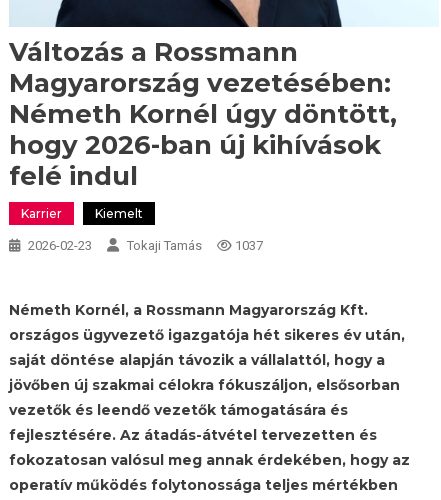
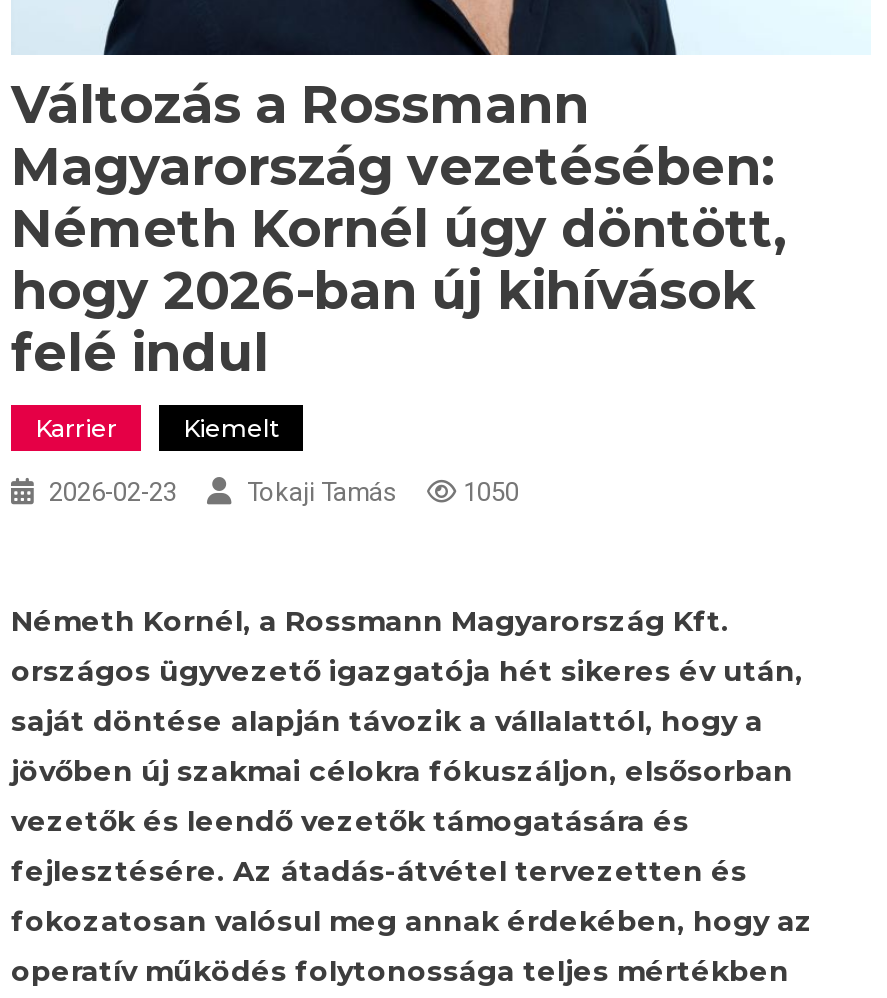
[235,238,263,253] 1037 -> [463,477,519,507] 1050

